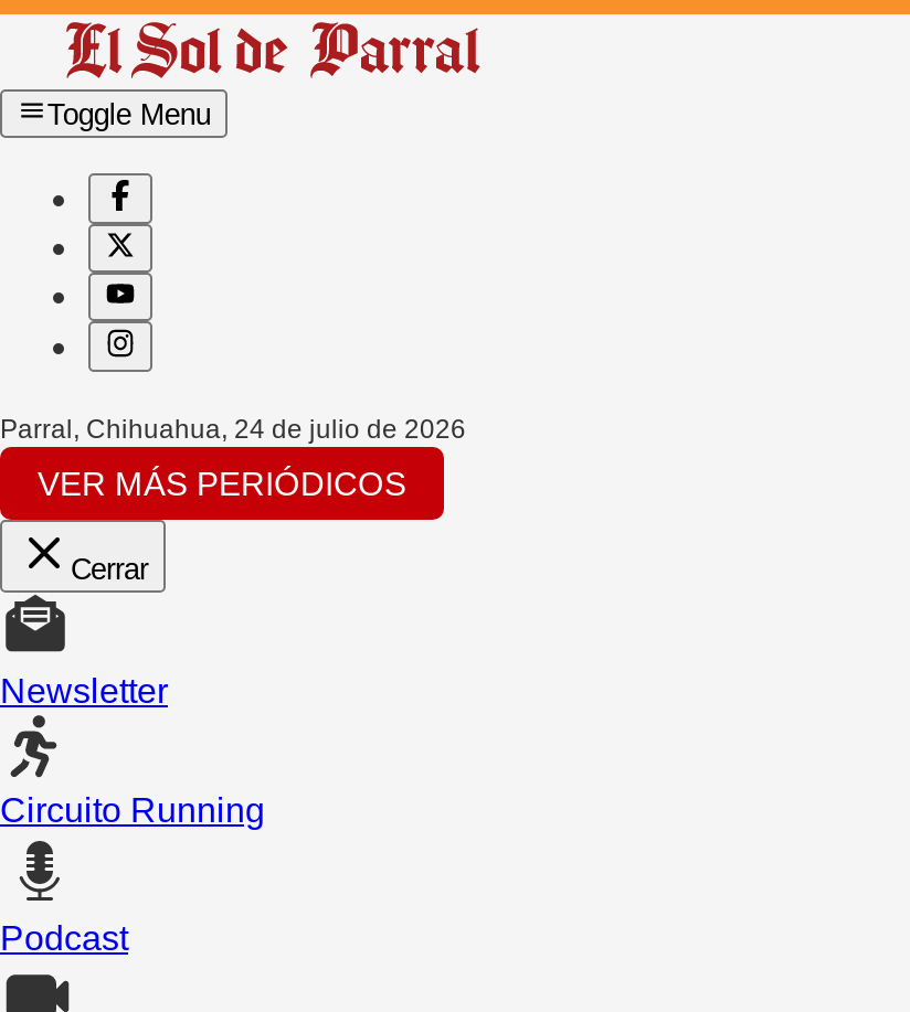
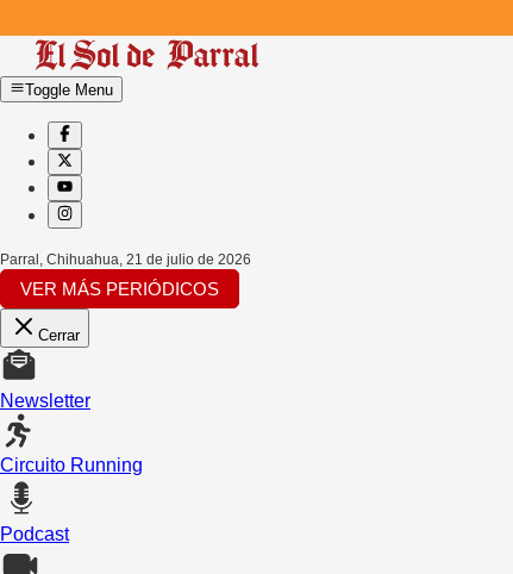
[0,413,466,444] Parral, Chihuahua, 24 de julio de 2026 -> [0,251,251,267] Parral, Chihuahua, 21 de julio de 2026

